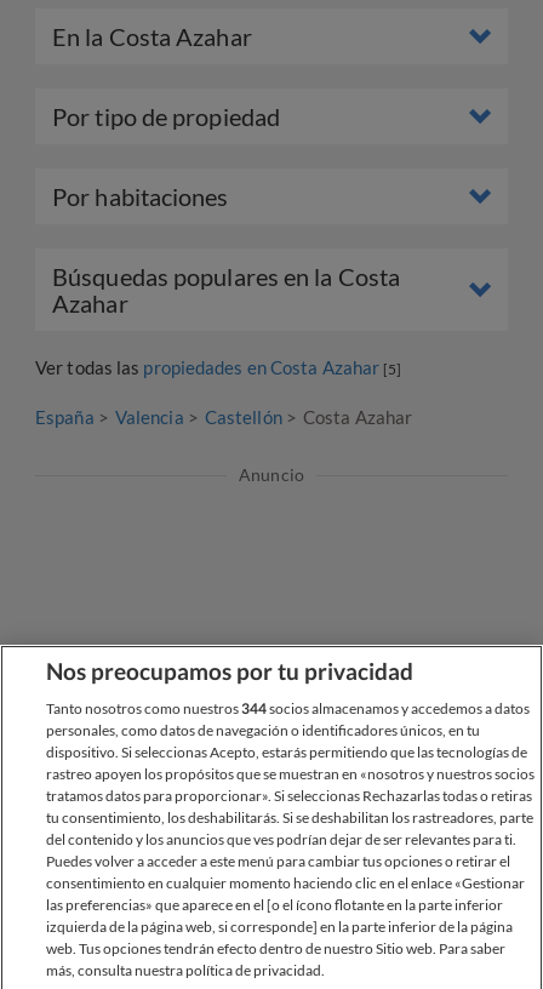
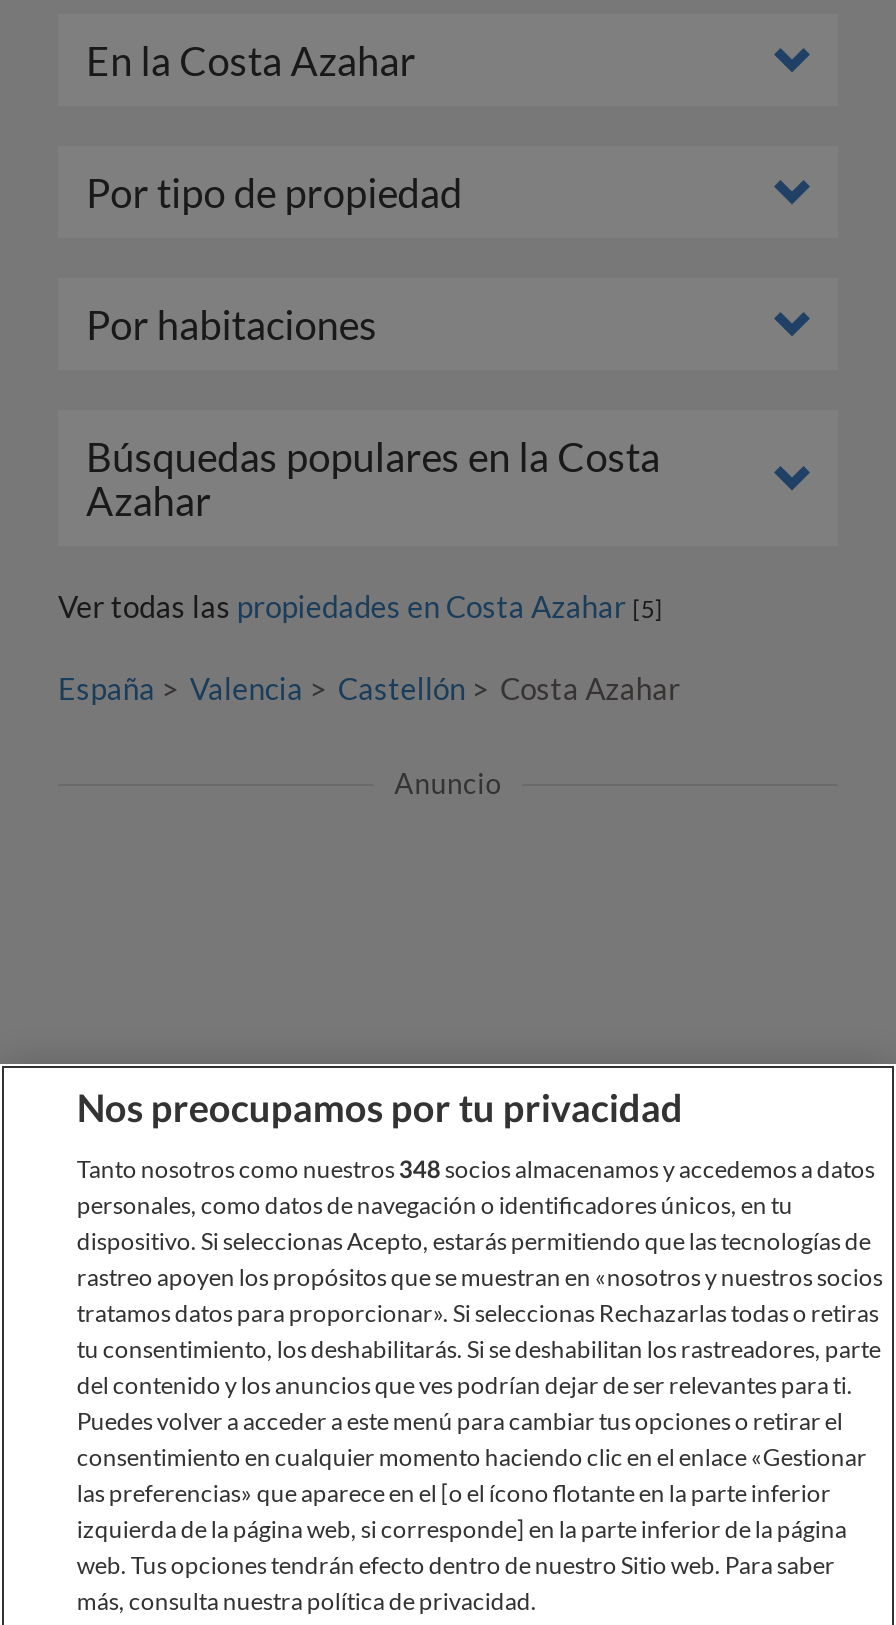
[47,700,530,718] Tanto nosotros como nuestros 344 socios almacenamos y accedemos a datos -> [77,1154,875,1184] Tanto nosotros como nuestros 348 socios almacenamos y accedemos a datos

